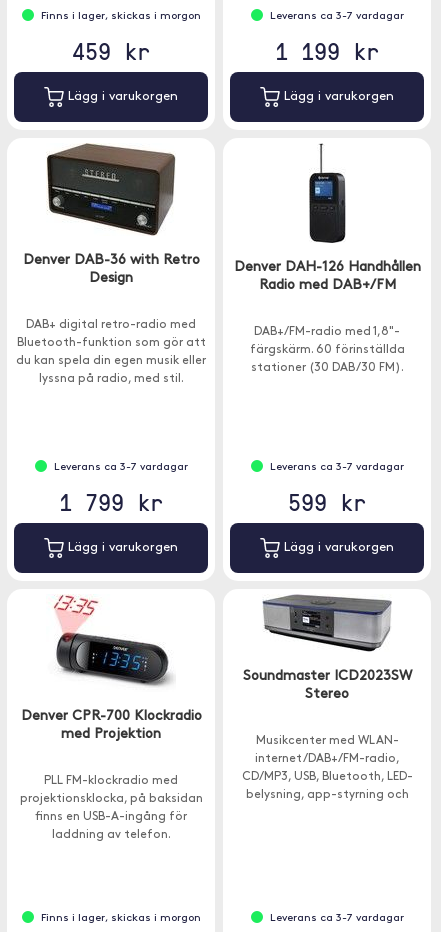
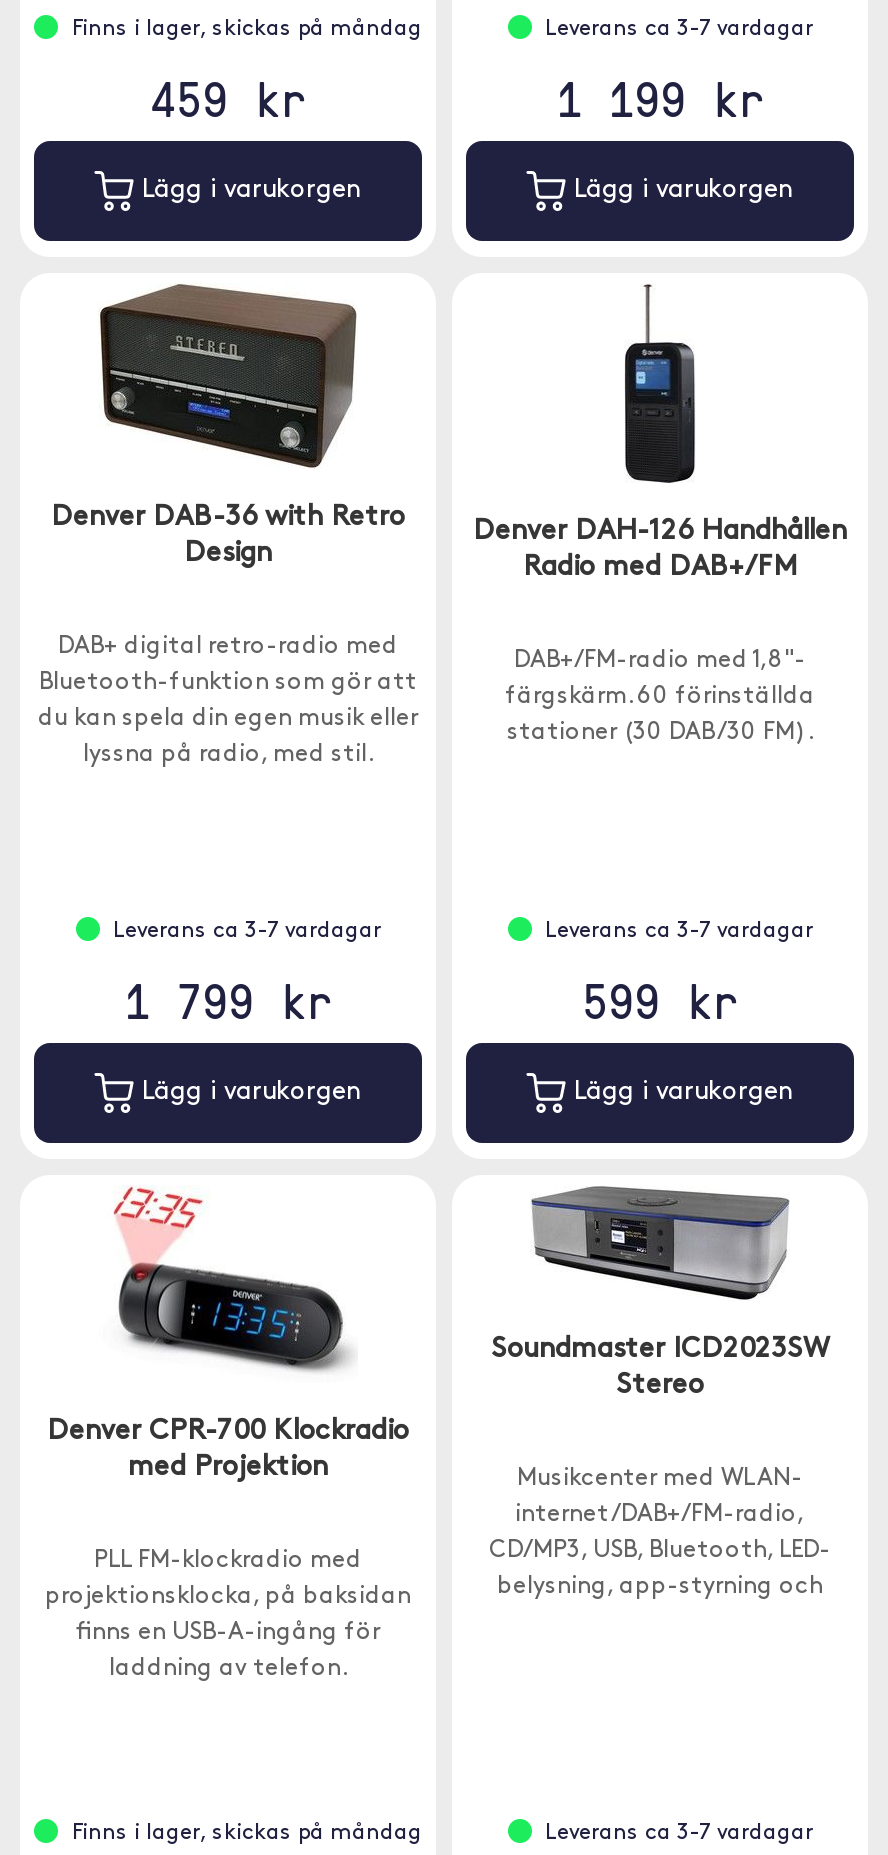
[40,11,200,22] Finns i lager, skickas i morgon -> [72,19,422,41] Finns i lager, skickas på måndag
[40,913,200,924] Finns i lager, skickas i morgon -> [72,1823,422,1845] Finns i lager, skickas på måndag

